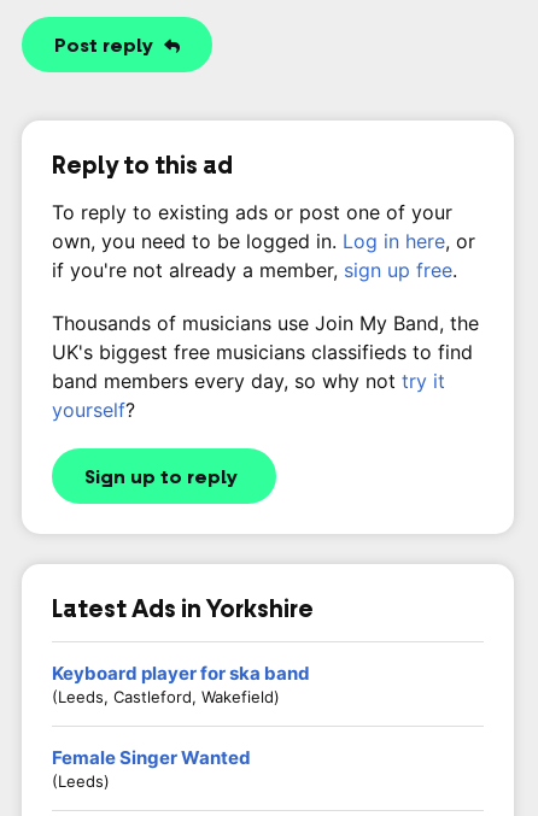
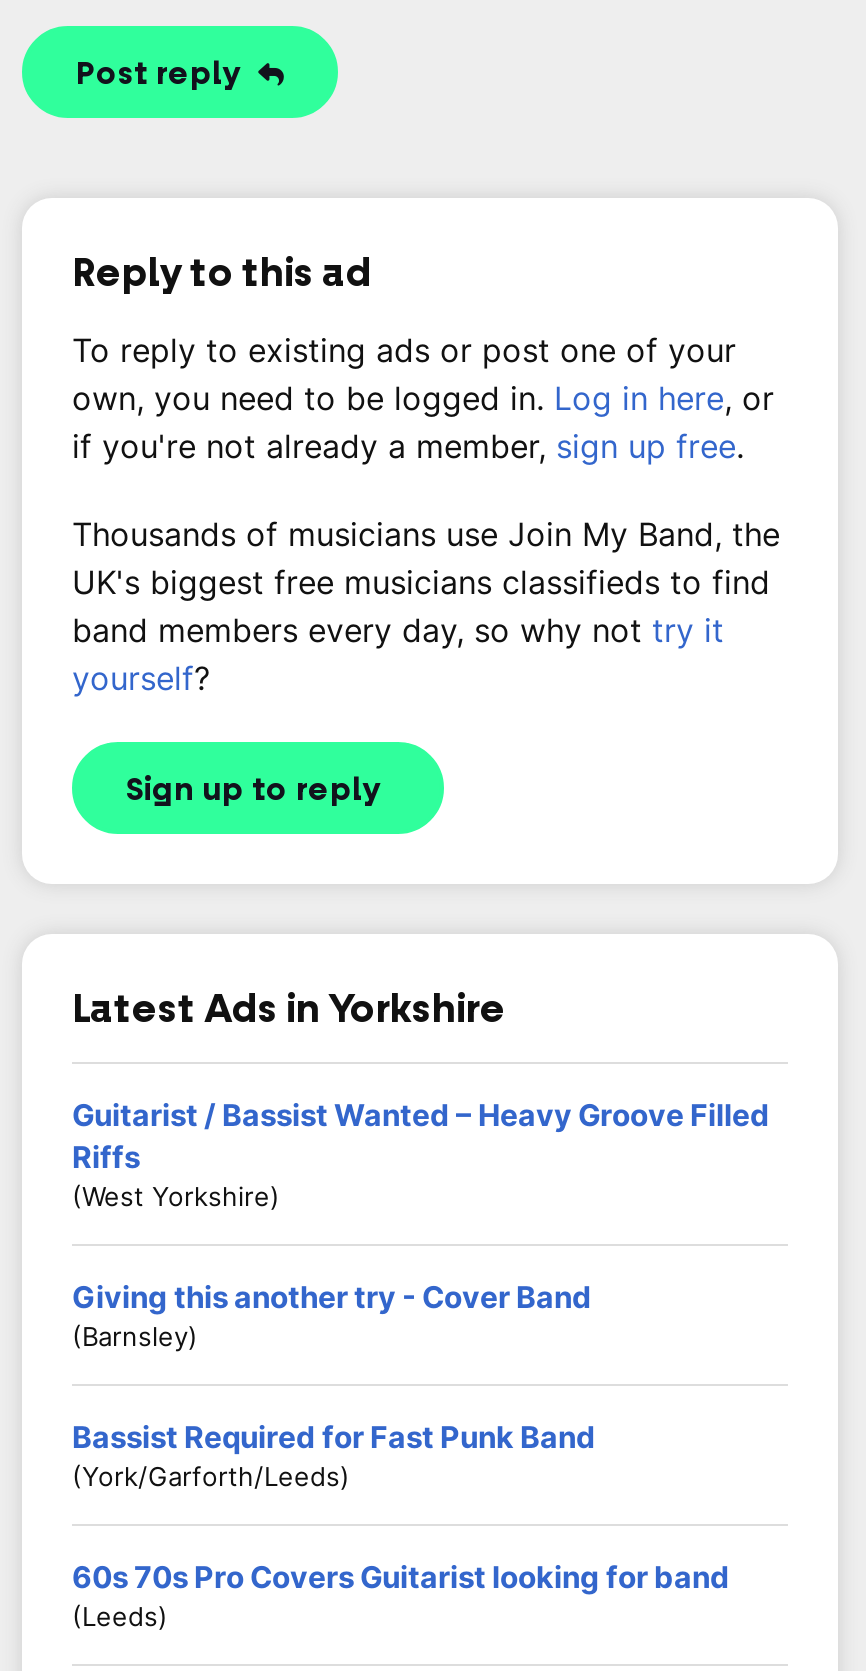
[52,662,310,769] Keyboard player for ska band | (Leeds, Castleford, Wakefield) | Female Singer Wanted -> [72,1096,770,1596] Guitarist / Bassist Wanted – Heavy Groove Filled | Riffs | (West Yorkshire) | Giving this another try - Cover Band | (Barnsley) | Bassist Required for Fast Punk Band | (York/Garforth/Leeds) | 60s 70s Pro Covers Guitarist looking for band

